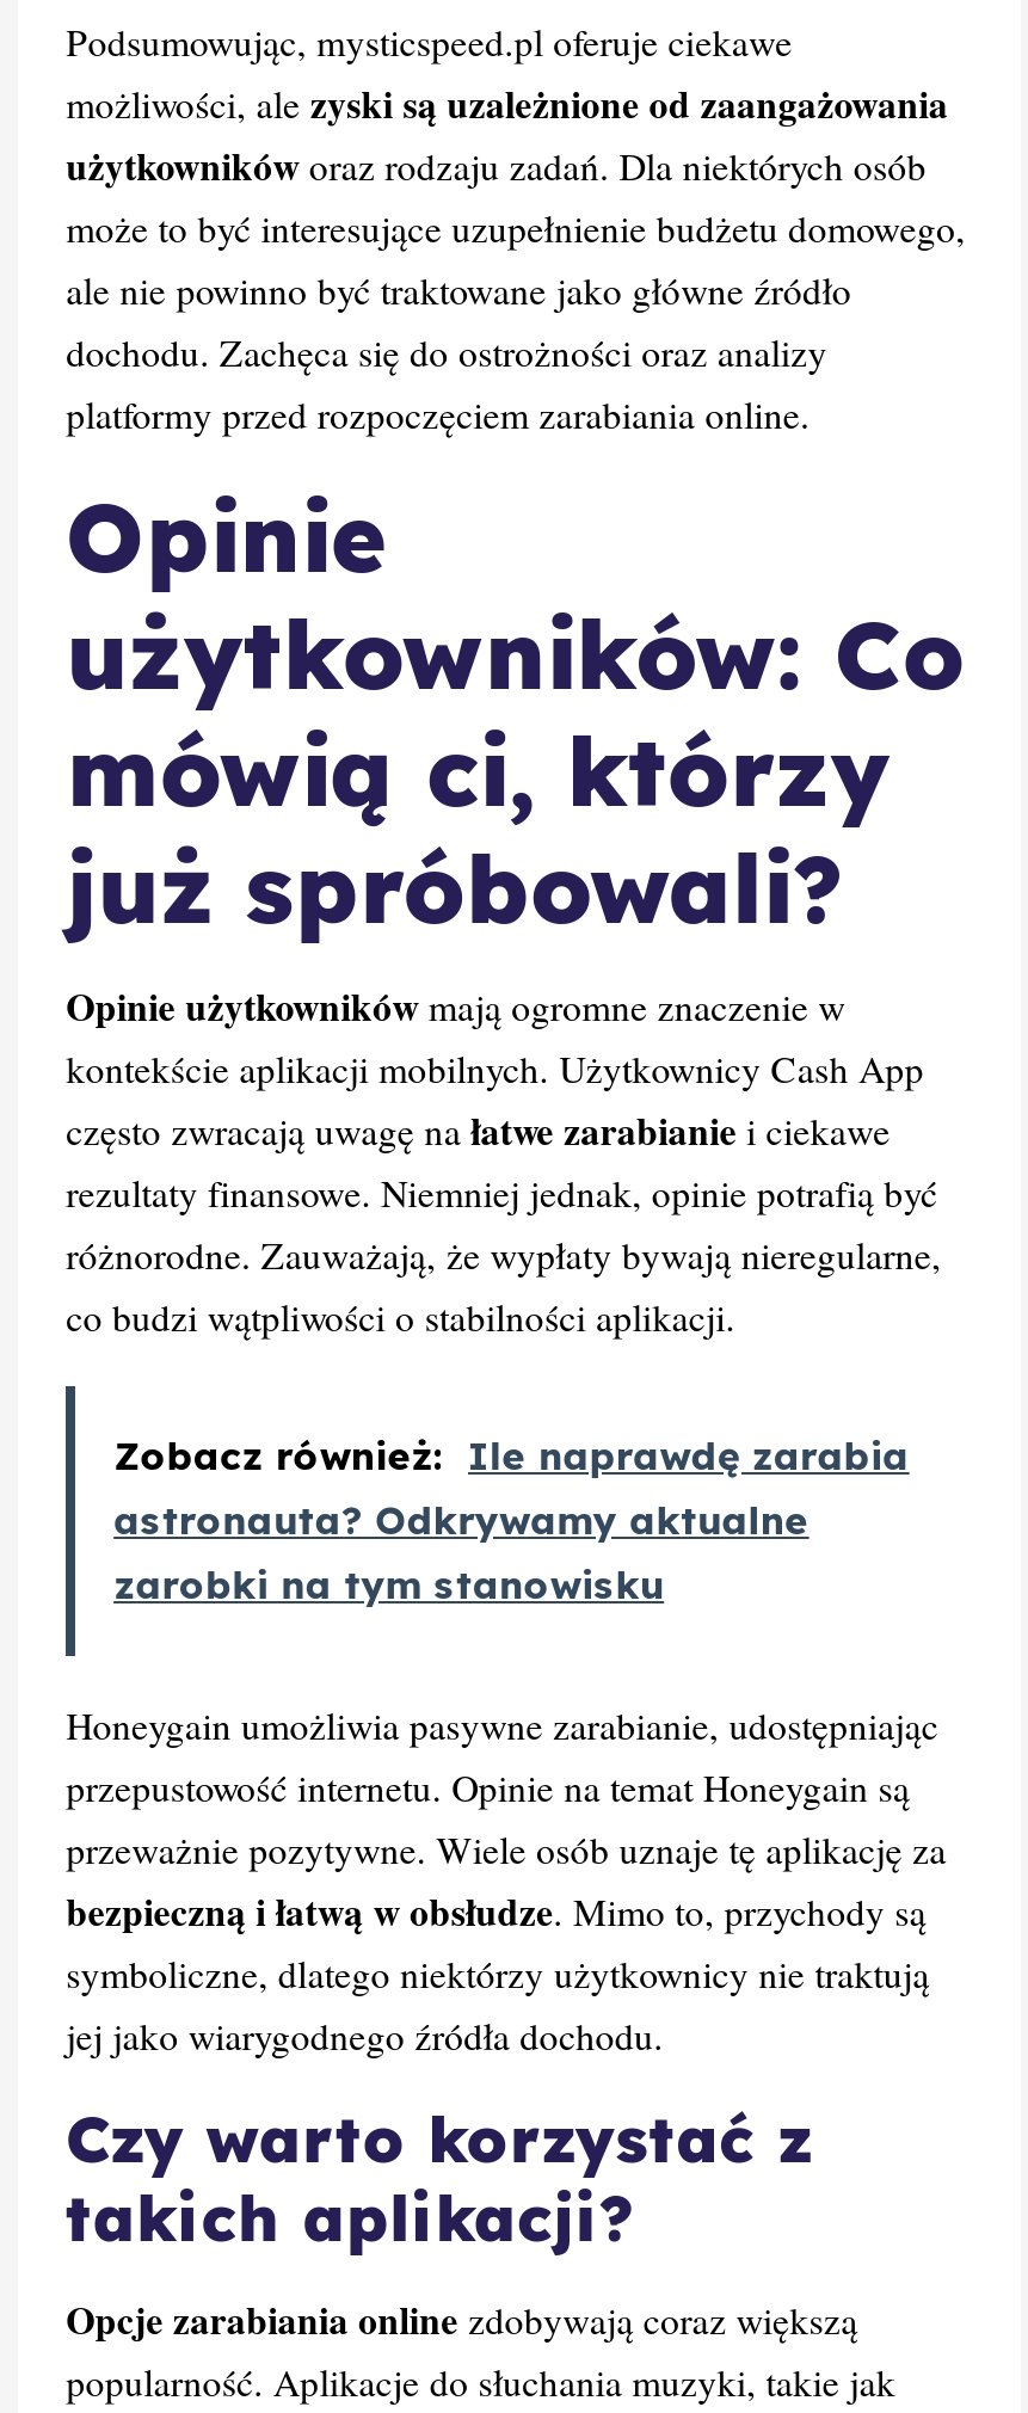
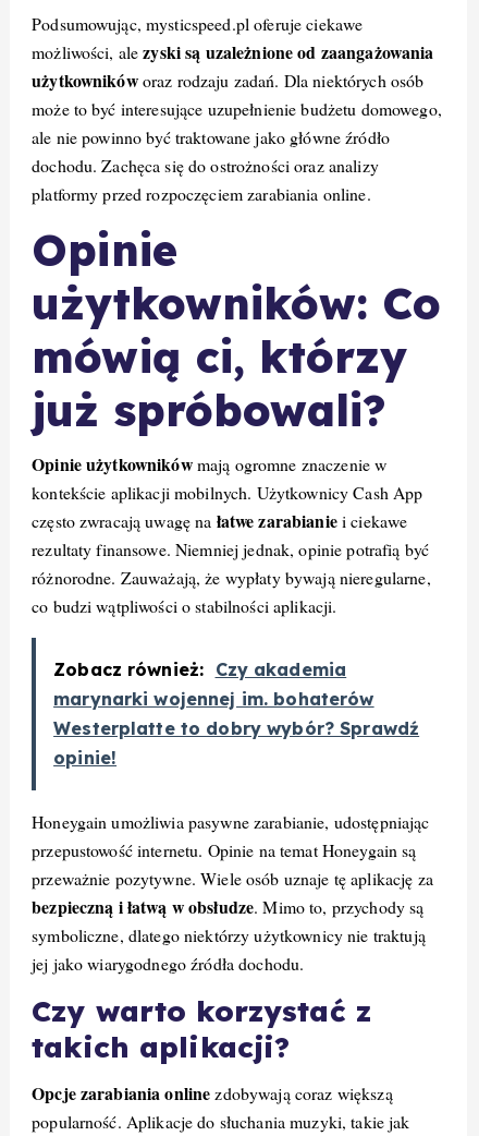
[114,1433,909,1609] Zobacz również: Ile naprawdę zarabia | astronauta? Odkrywamy aktualne | zarobki na tym stanowisku -> [53,659,419,769] Zobacz również: Czy akademia | marynarki wojennej im. bohaterów | Westerplatte to dobry wybór? Sprawdź | opinie!

